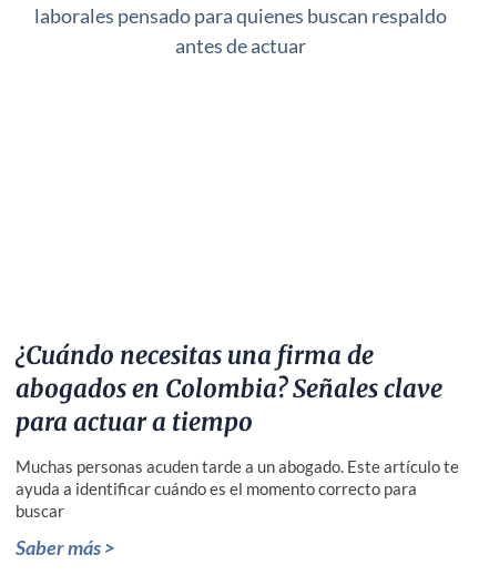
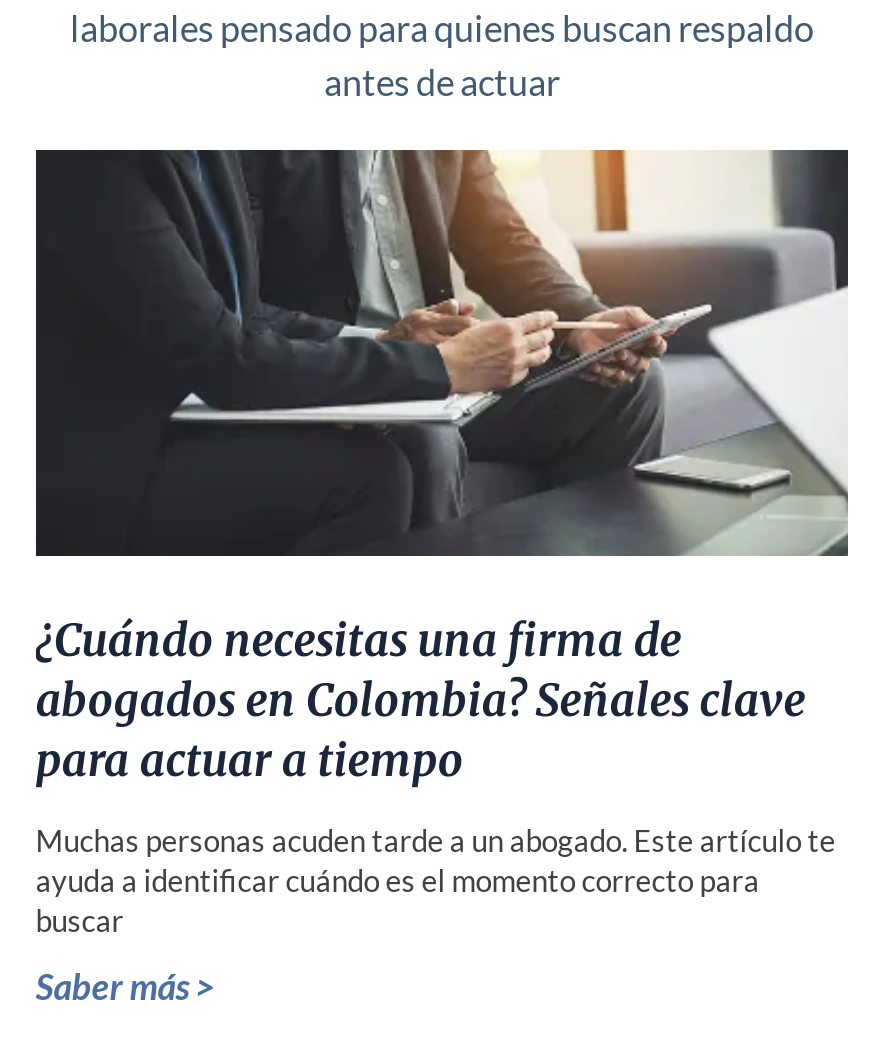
none -> [34,148,850,558] [image]

